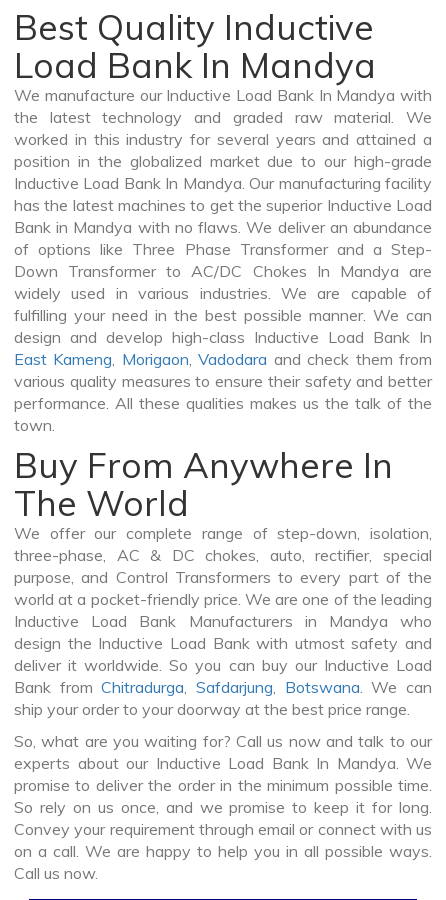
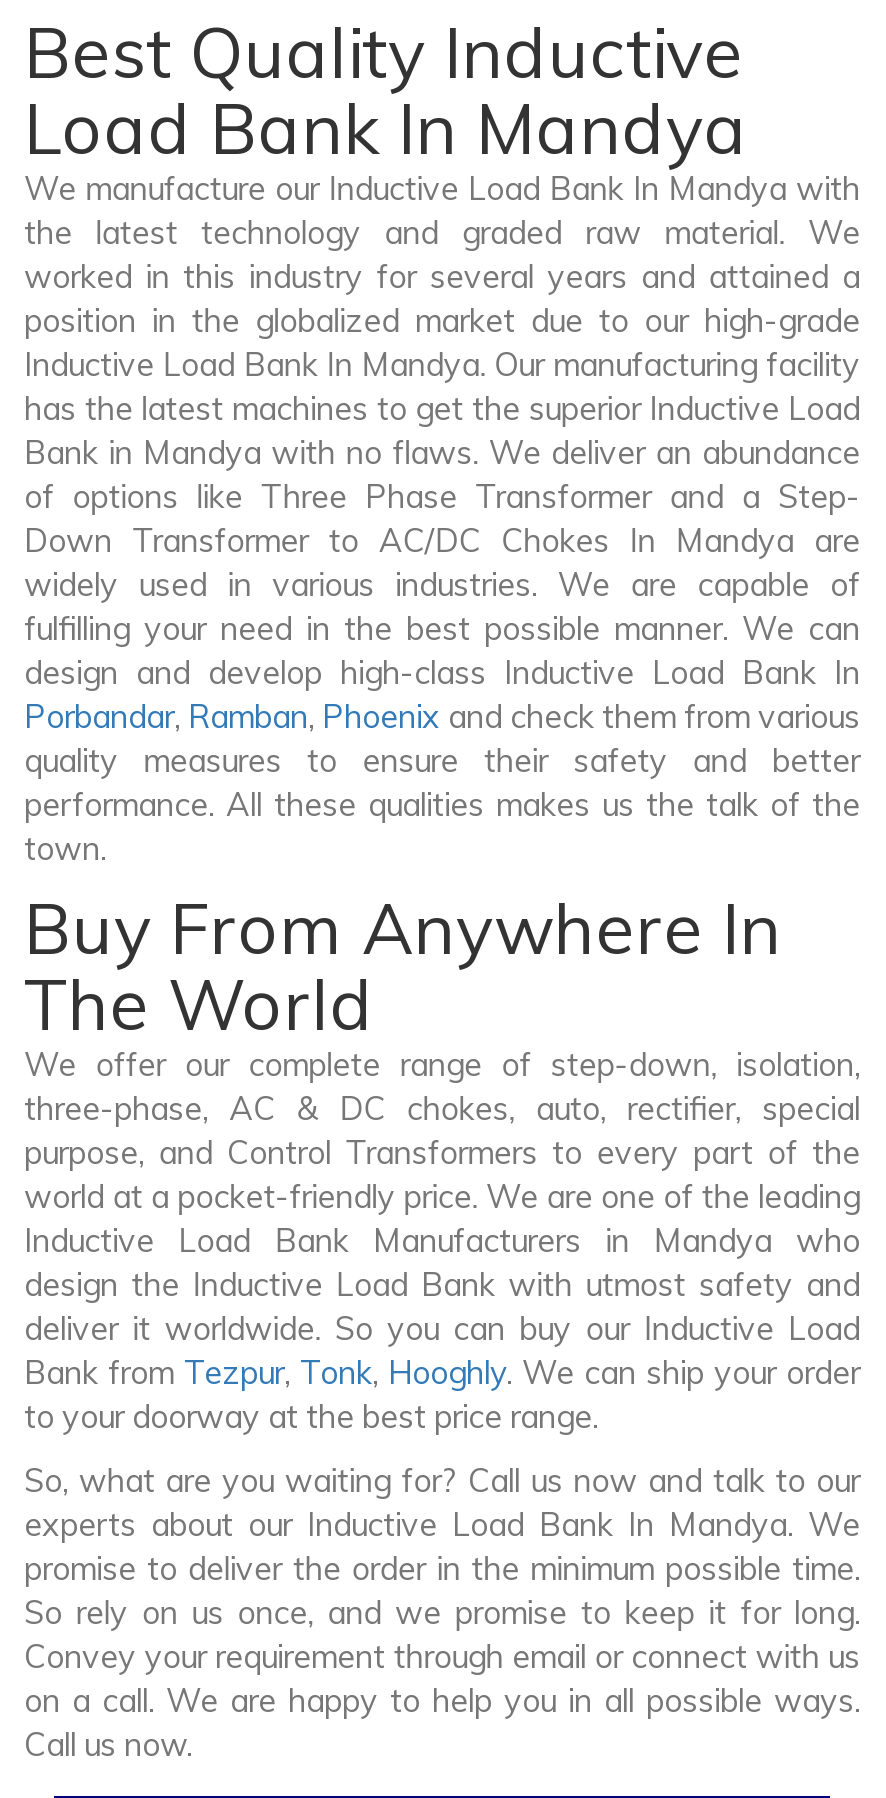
[14,349,432,391] East Kameng, Morigaon, Vadodara and check them from | various quality measures to ensure their safety and better -> [24,697,860,781] Porbandar, Ramban, Phoenix and check them from various | quality measures to ensure their safety and better
[14,677,432,719] Bank from Chitradurga, Safdarjung, Botswana. We can | ship your order to your doorway at the best price range. -> [24,1353,860,1437] Bank from Tezpur, Tonk, Hooghly. We can ship your order | to your doorway at the best price range.

